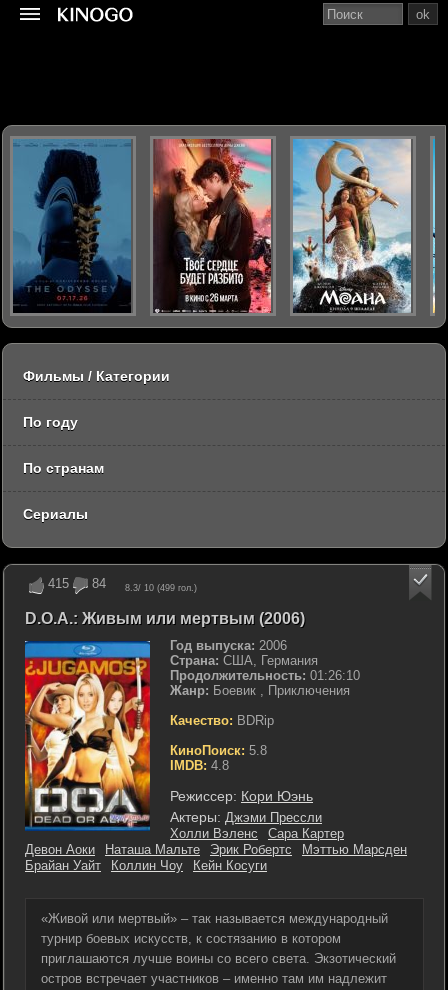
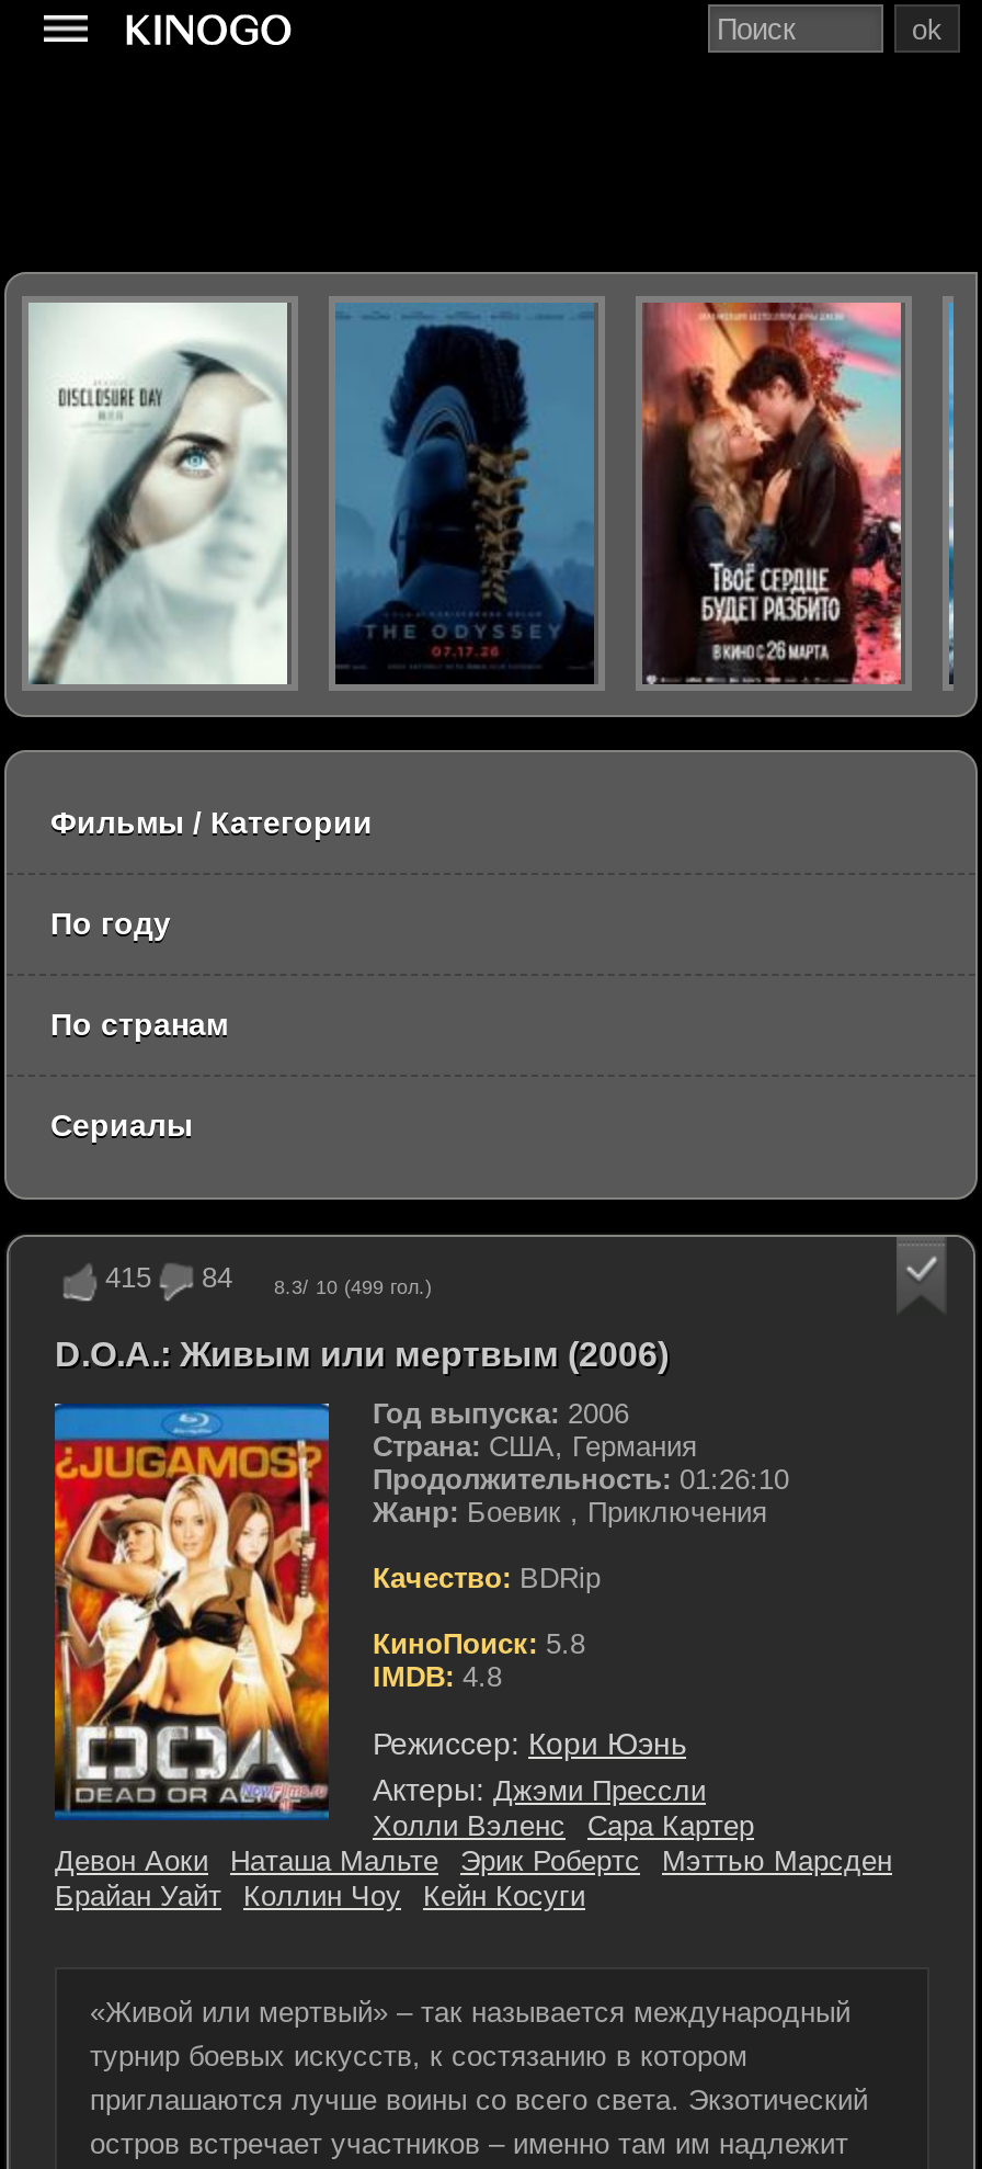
[12,139,132,314] [image] -> [26,300,289,686] [image]
[153,138,272,314] [image] -> [335,303,596,686] [image]
[292,138,412,313] [image] -> [640,300,903,684] [image]

